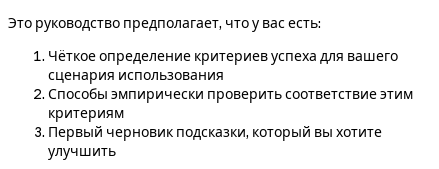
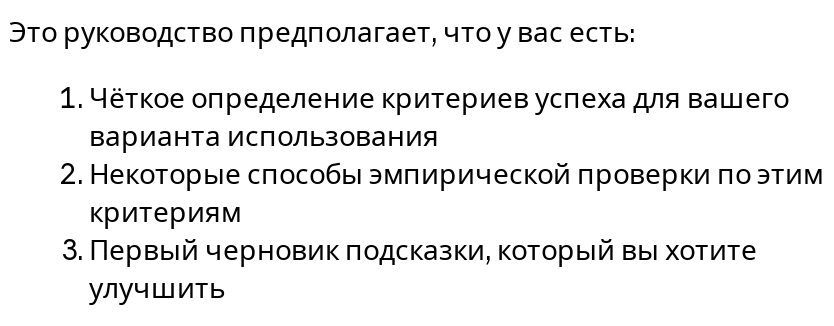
[48,66,413,103] сценария использования | Способы эмпирически проверить соответствие этим -> [89,117,823,191] варианта использования | Некоторые способы эмпирической проверки по этим

